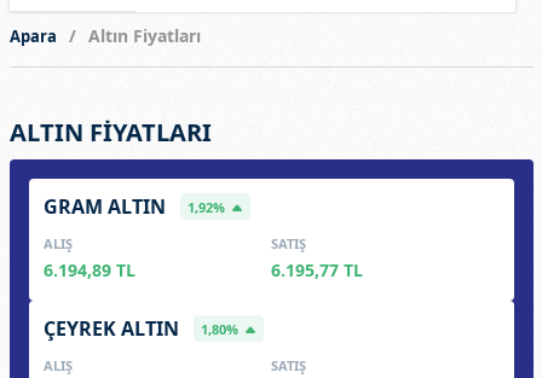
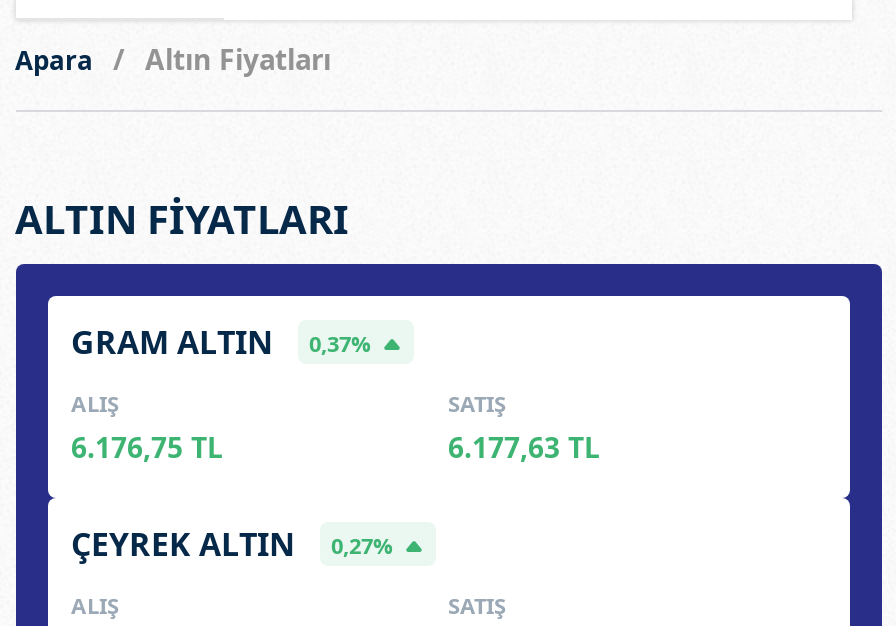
[43,193,224,220] GRAM ALTIN 1,92% -> [71,320,371,364] GRAM ALTIN 0,37%
[43,258,135,281] 6.194,89 TL -> [71,428,223,466] 6.176,75 TL
[271,258,363,281] 6.195,77 TL -> [448,428,600,466] 6.177,63 TL
[43,315,238,342] ÇEYREK ALTIN 1,80% -> [71,522,393,566] ÇEYREK ALTIN 0,27%

